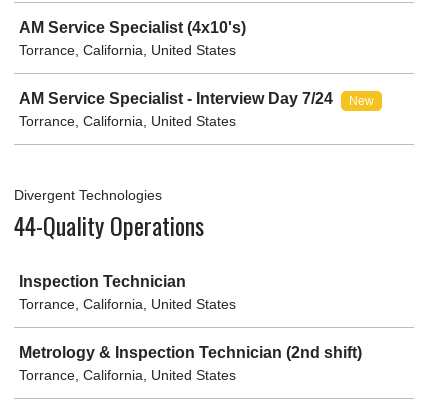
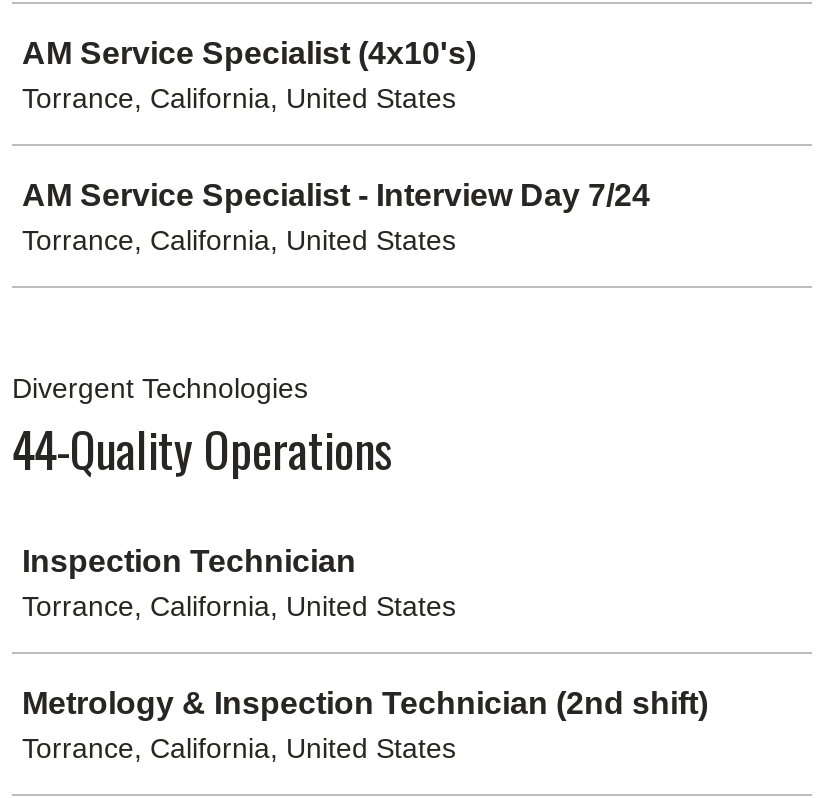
[349,94,374,108] New -> none

